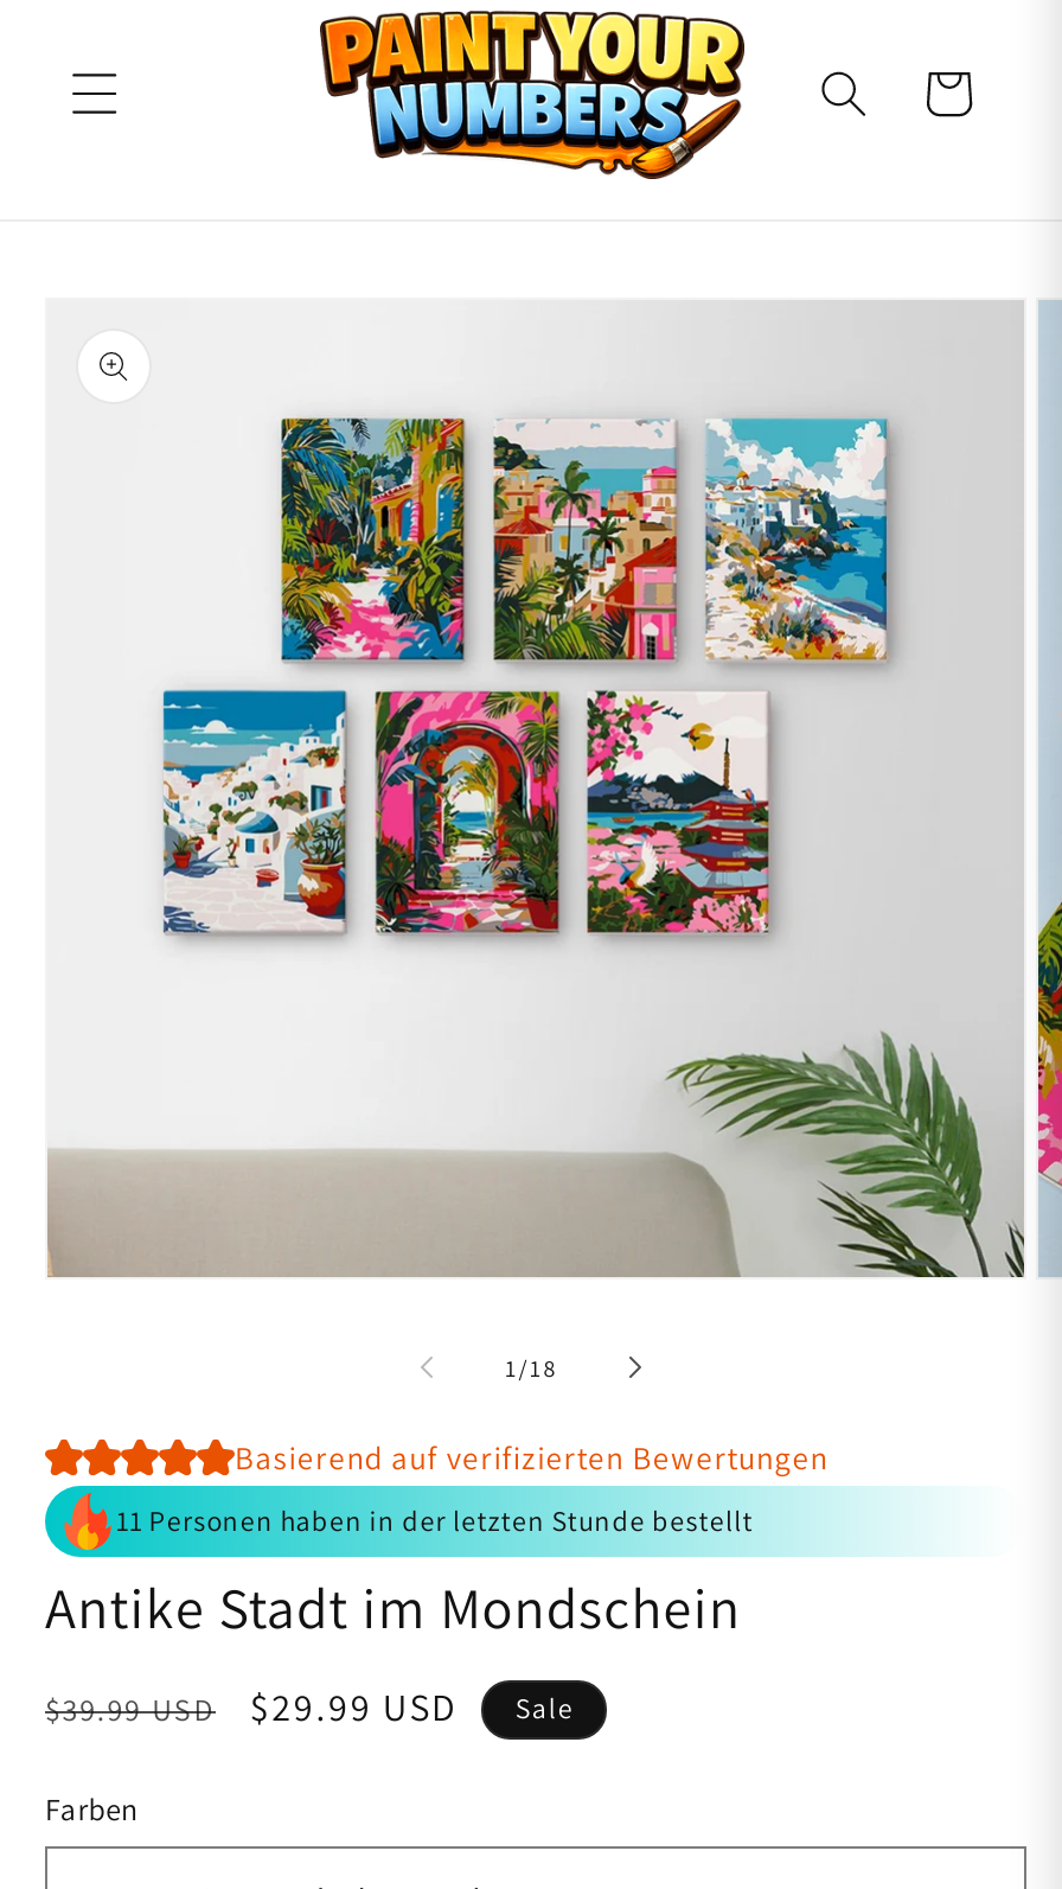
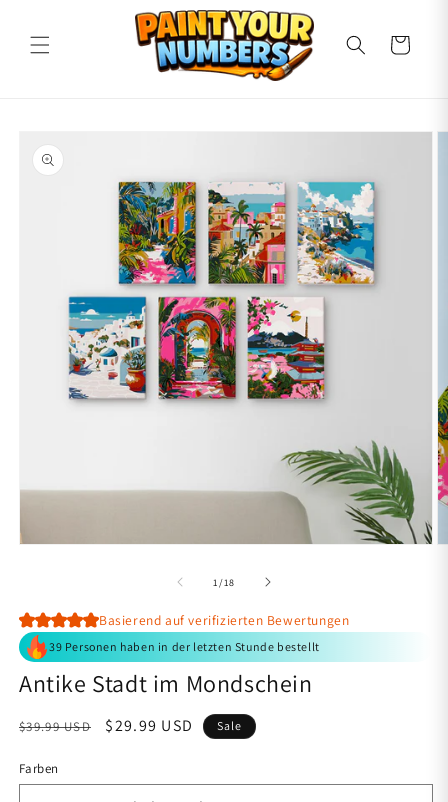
[116,1502,753,1538] 11 Personen haben in der letzten Stunde bestellt -> [49,639,320,654] 39 Personen haben in der letzten Stunde bestellt

